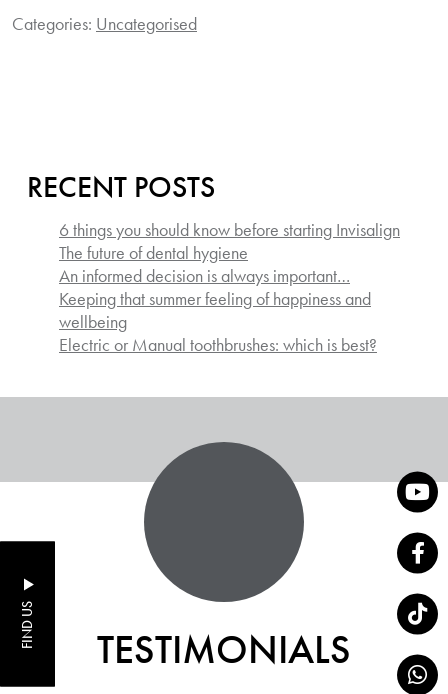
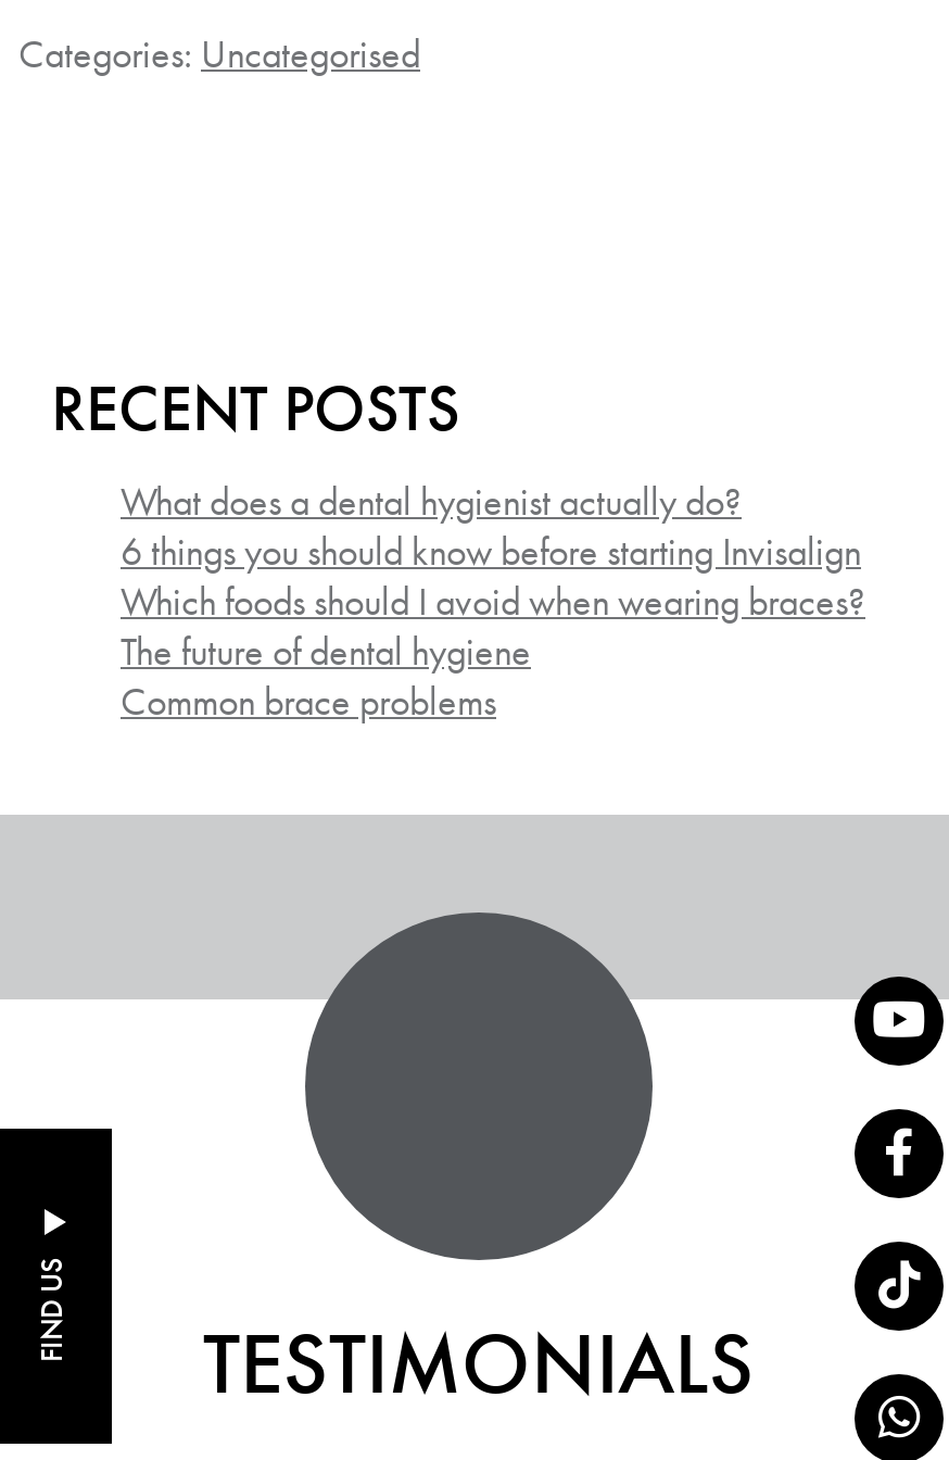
none -> [121,476,742,526] What does a dental hygienist actually do?
moved [59,218,400,241] -> [121,526,861,576]: 6 things you should know before starting Invisalign
none -> [121,576,865,626] Which foods should I avoid when wearing braces?
moved [59,241,248,264] -> [121,626,531,676]: The future of dental hygiene
[59,264,377,356] An informed decision is always important… | Keeping that summer feeling of happiness and | wellbeing | Electric or Manual toothbrushes: which is best? -> [121,676,496,726] Common brace problems

